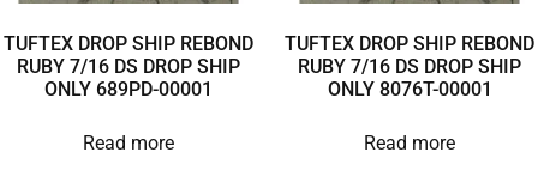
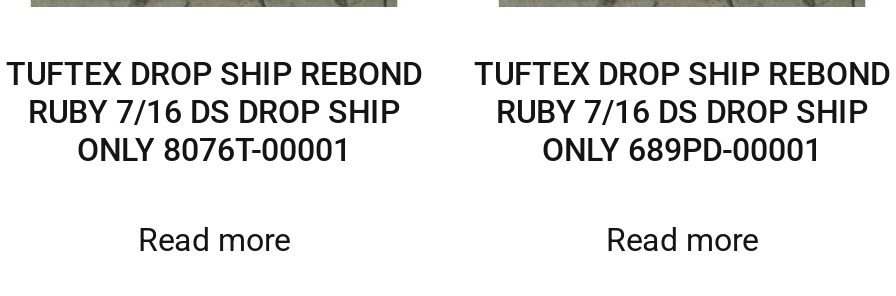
[44,78,213,101] ONLY 689PD-00001 -> [77,131,351,169] ONLY 8076T-00001
[327,78,492,101] ONLY 8076T-00001 -> [542,131,822,169] ONLY 689PD-00001

